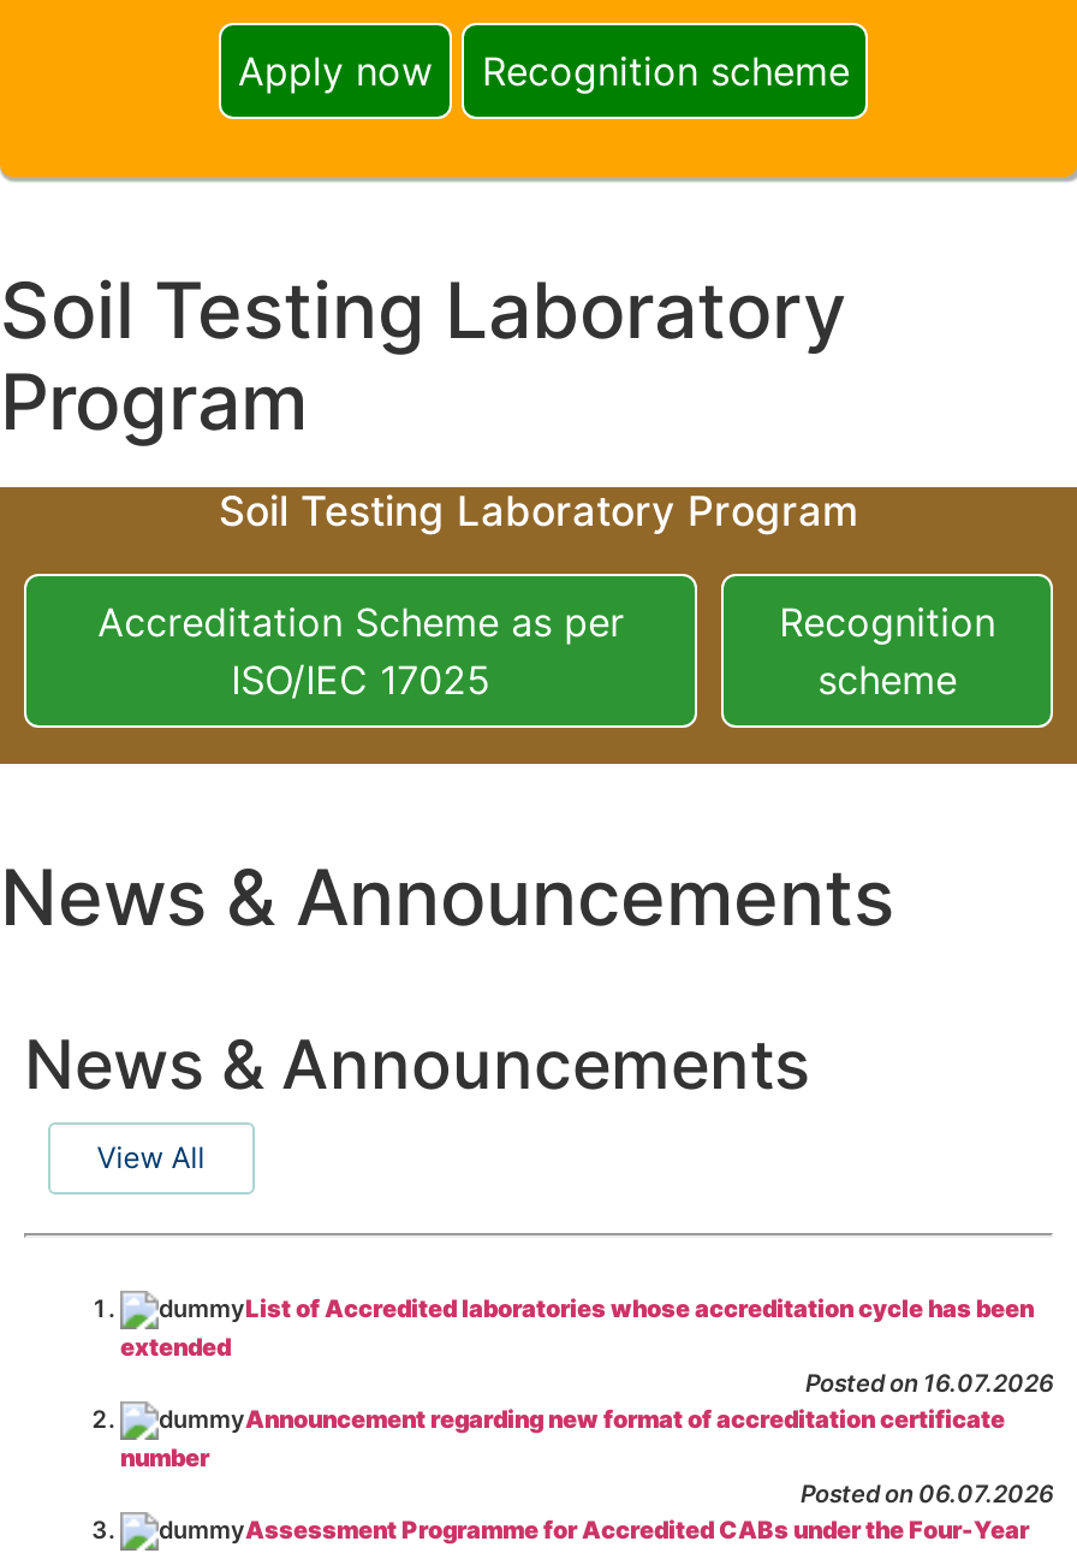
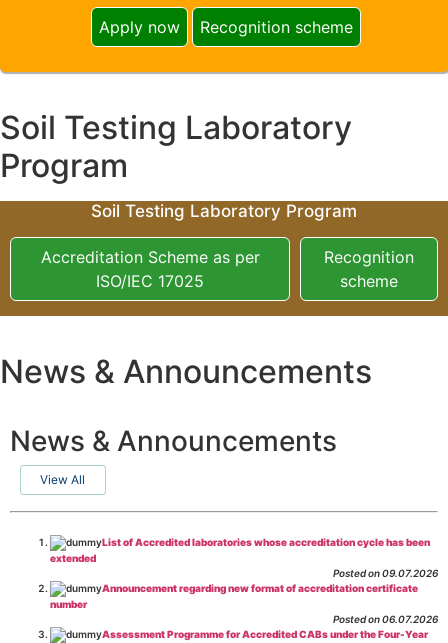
[805,1369,1053,1398] Posted on 16.07.2026 -> [333,566,438,578] Posted on 09.07.2026

